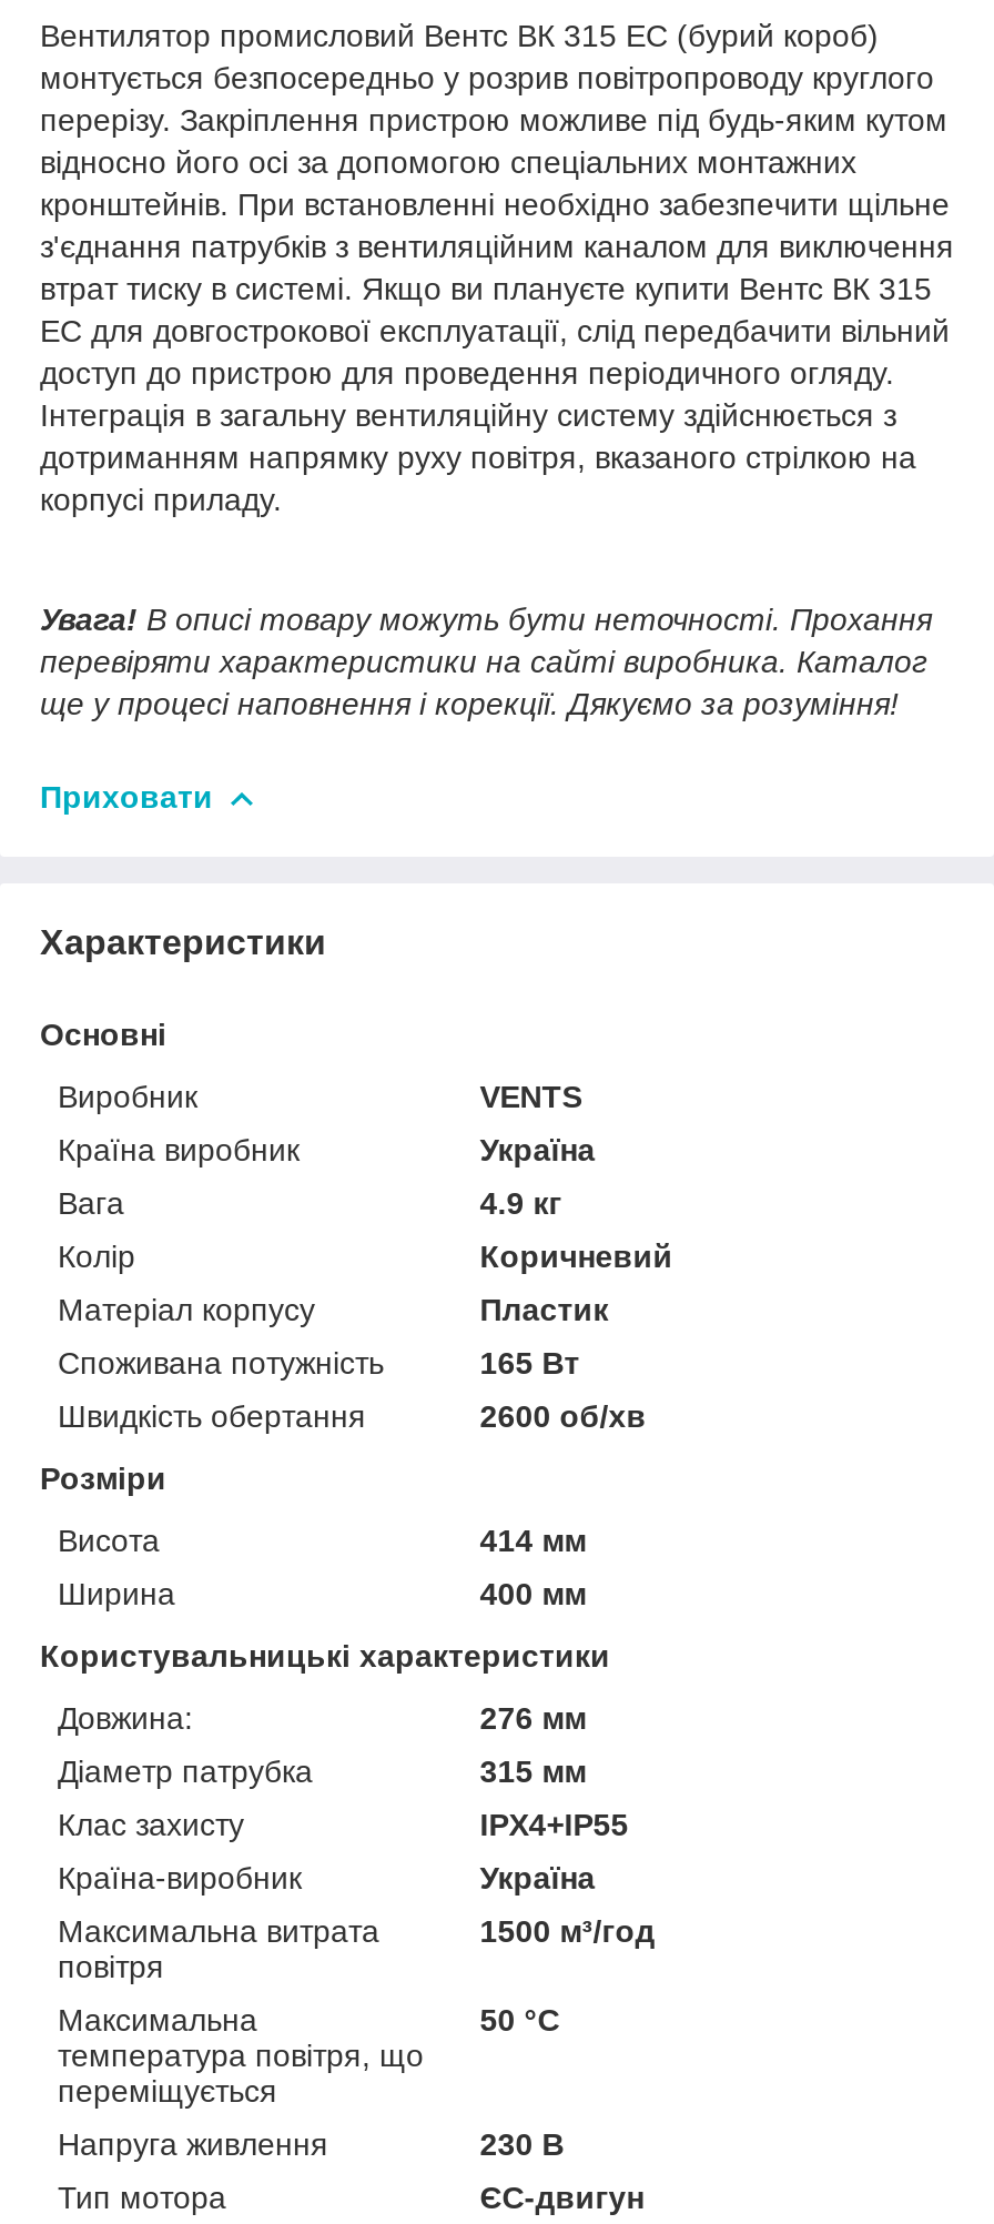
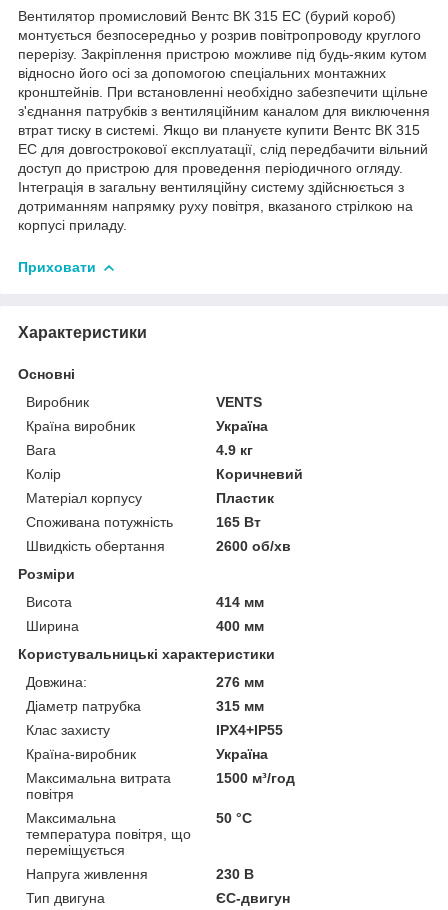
[40,601,932,721] Увага! В описі товару можуть бути неточності. Прохання | перевіряти характеристики на сайті виробника. Каталог | ще у процесі наповнення і корекції. Дякуємо за розуміння! -> none
[58,2179,226,2215] Тип мотора -> [26,890,105,906] Тип двигуна

